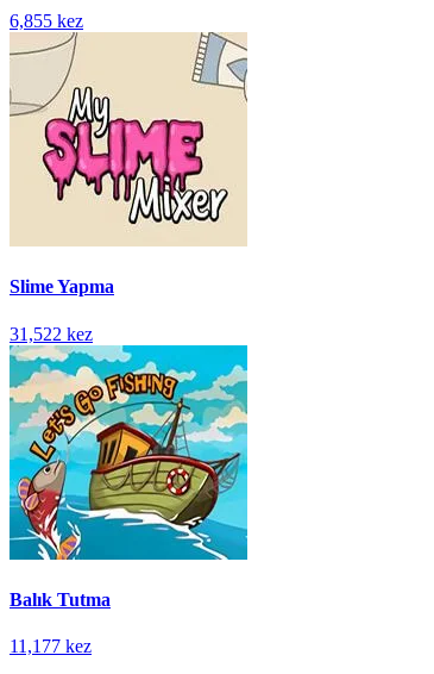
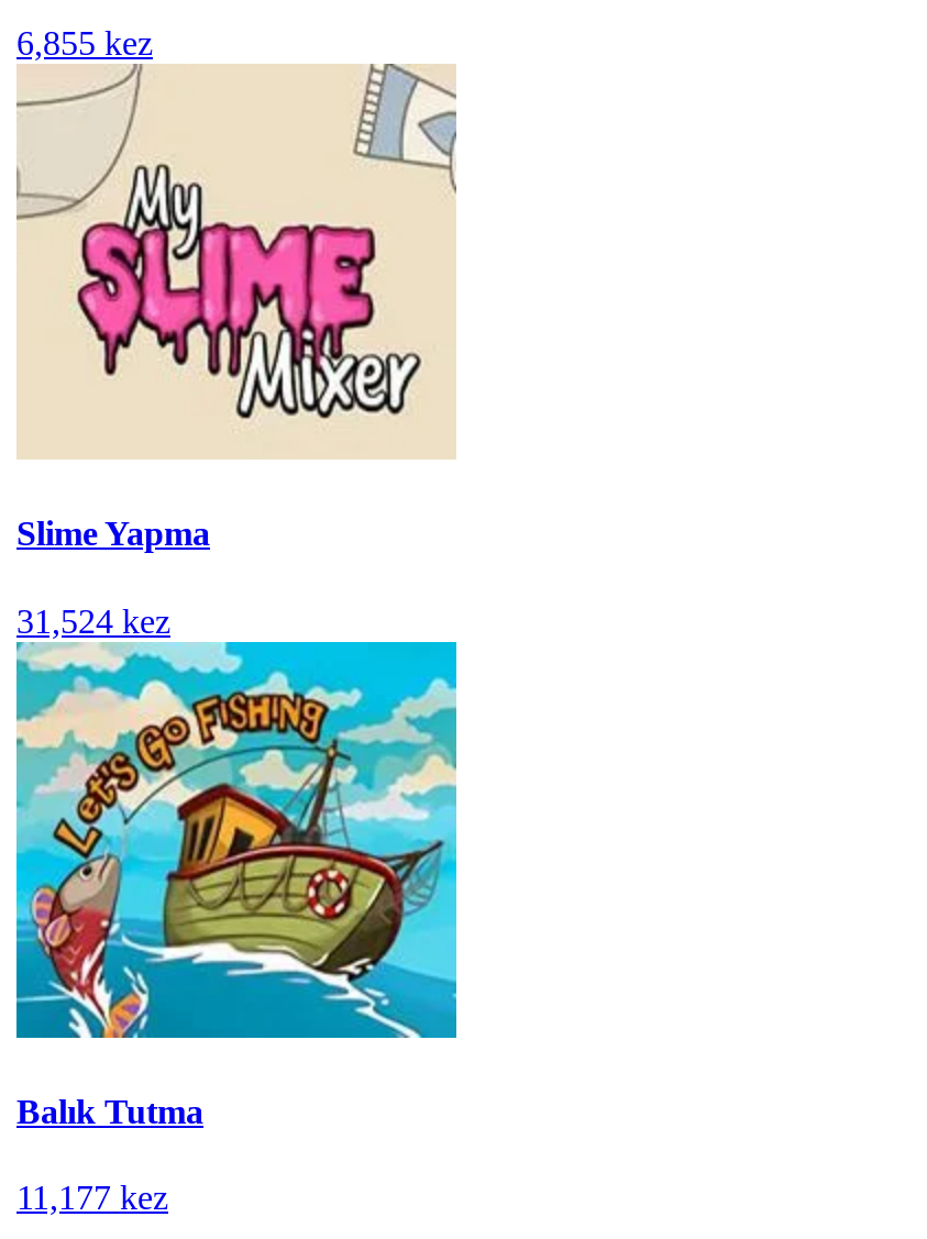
[10,324,93,344] 31,522 kez -> [16,602,170,639] 31,524 kez

